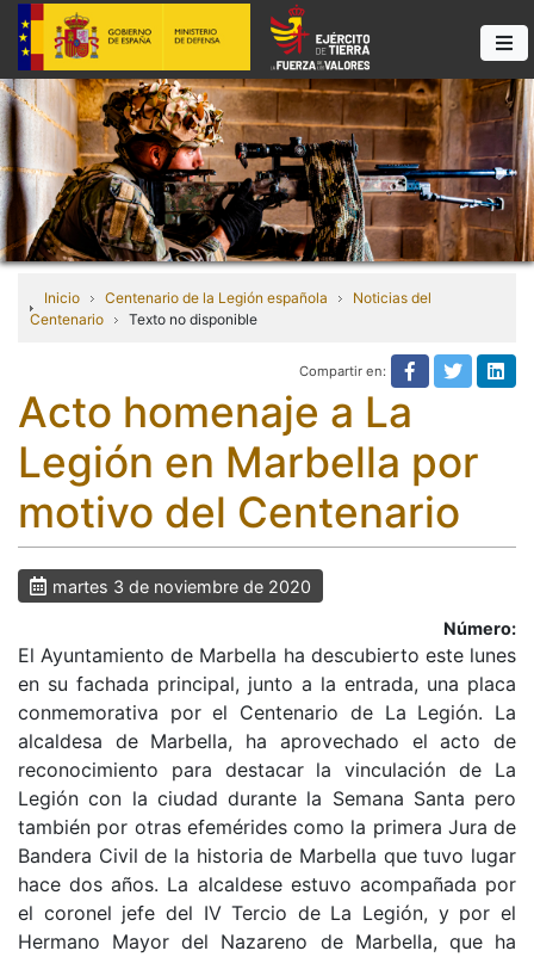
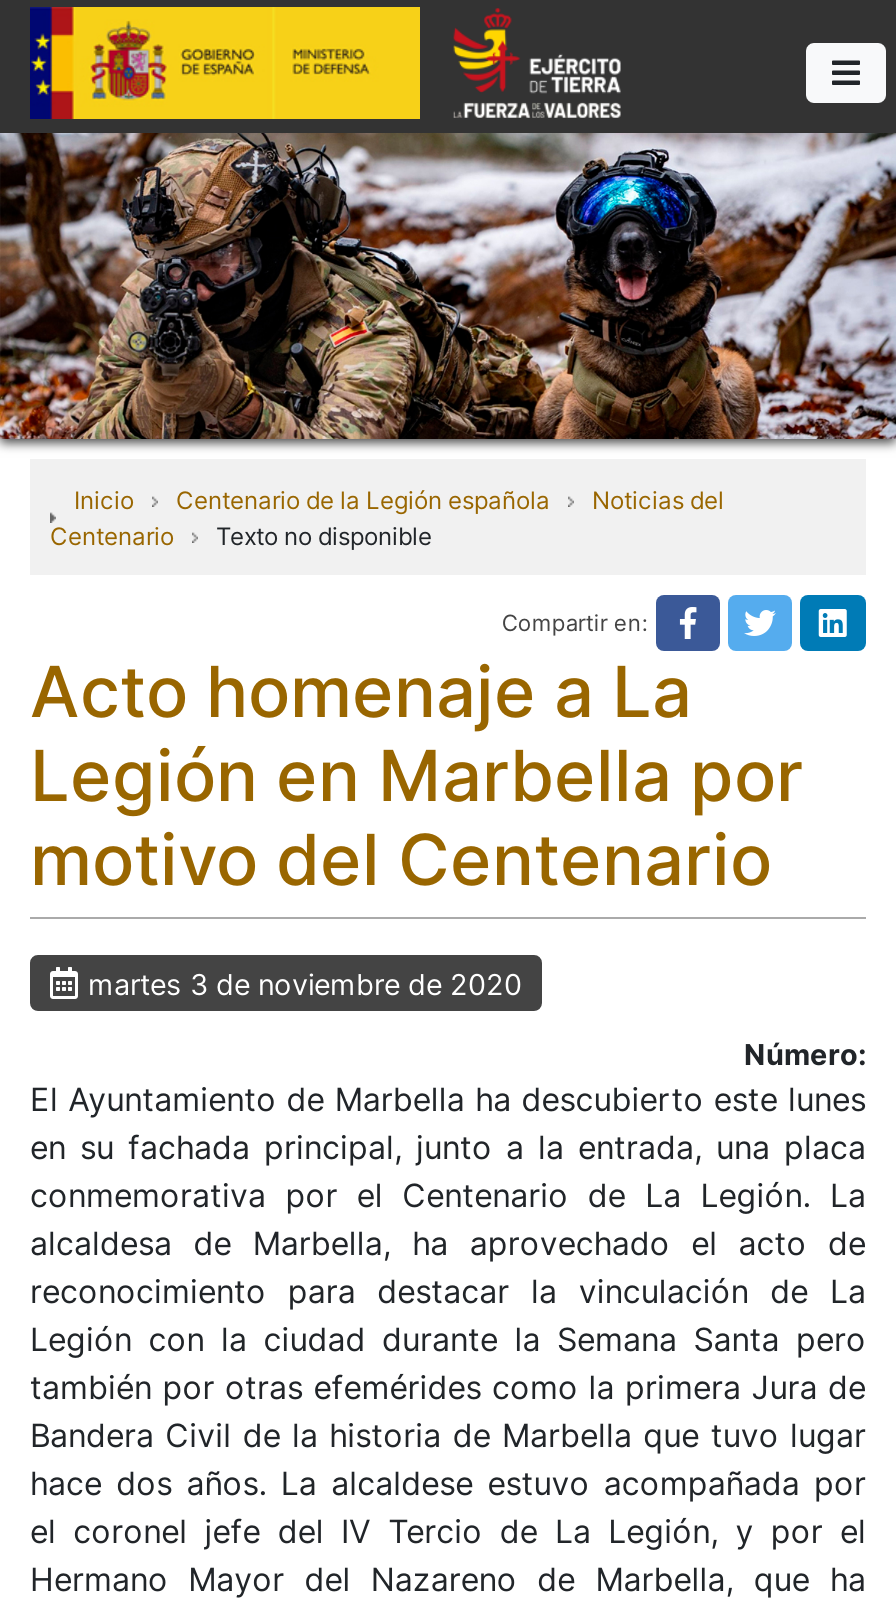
[4,78,530,263] [image] -> [6,131,890,441] [image]

